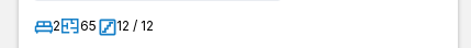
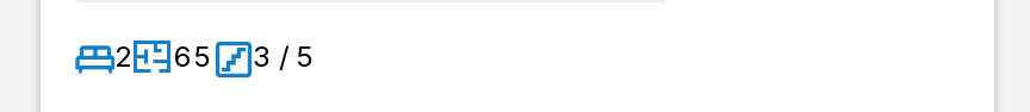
[53,17,154,34] 2 65 12 / 12 -> [114,38,312,74] 2 65 3 / 5

